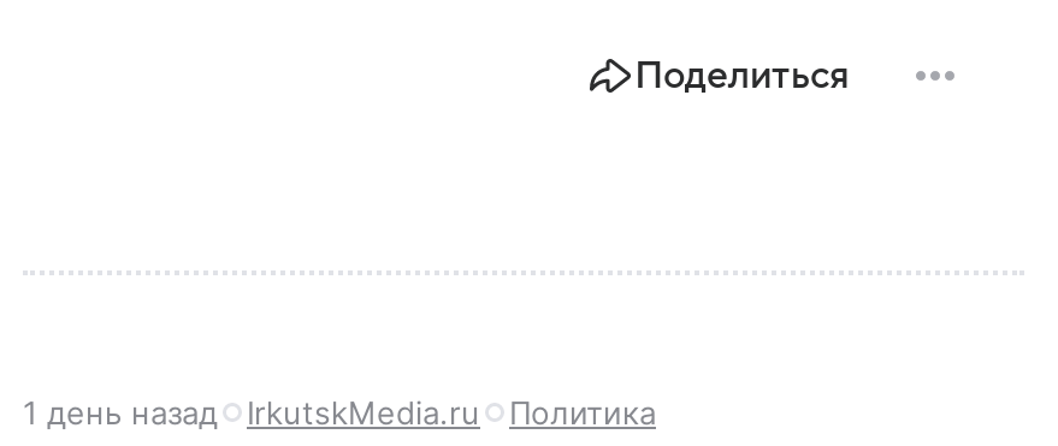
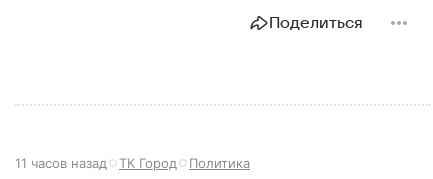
[23,394,480,433] 1 день назад | IrkutskMedia.ru -> [15,155,177,171] 11 часов назад | ТК Город

